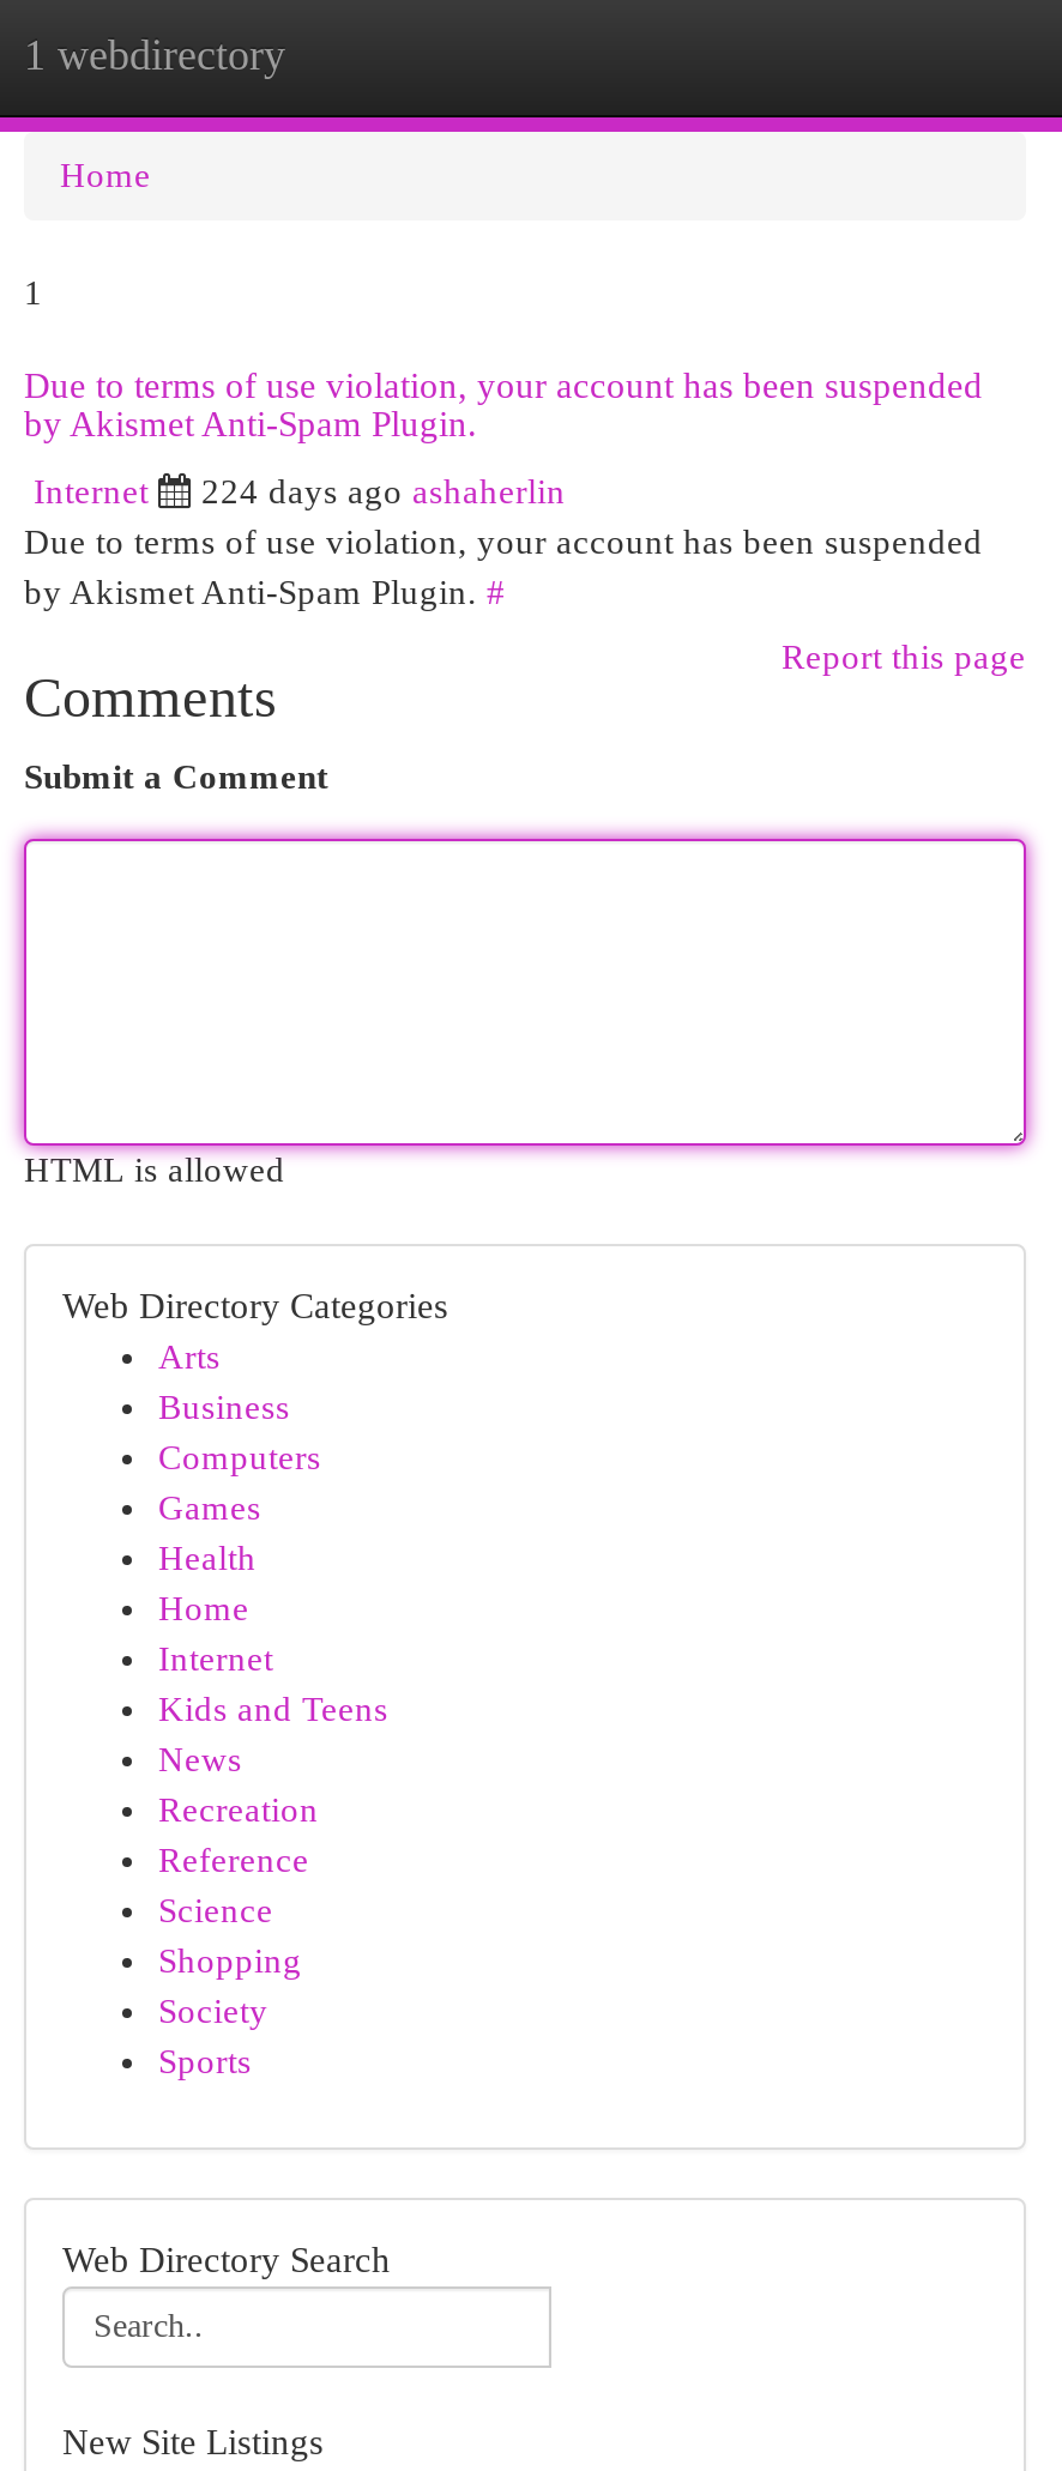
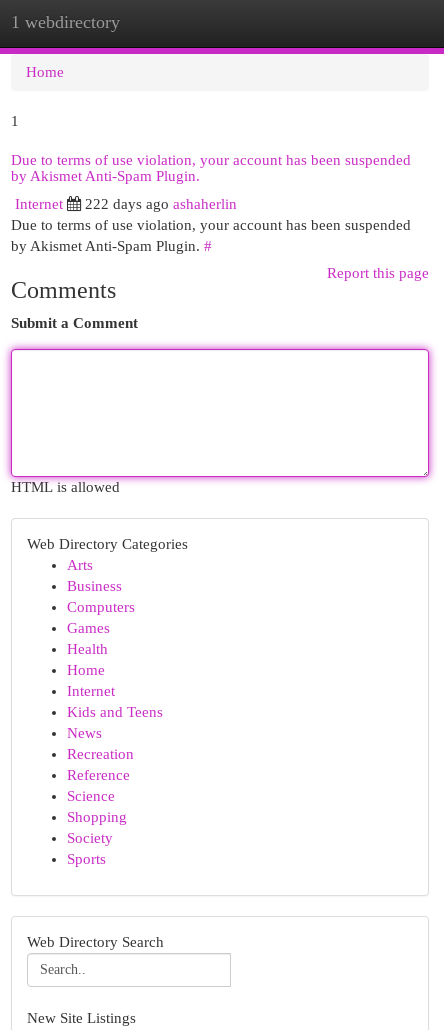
[201,472,566,510] 224 days ago ashaherlin -> [85,196,237,212] 222 days ago ashaherlin

